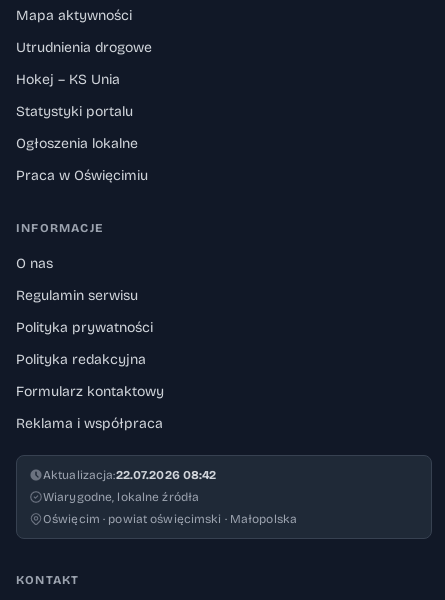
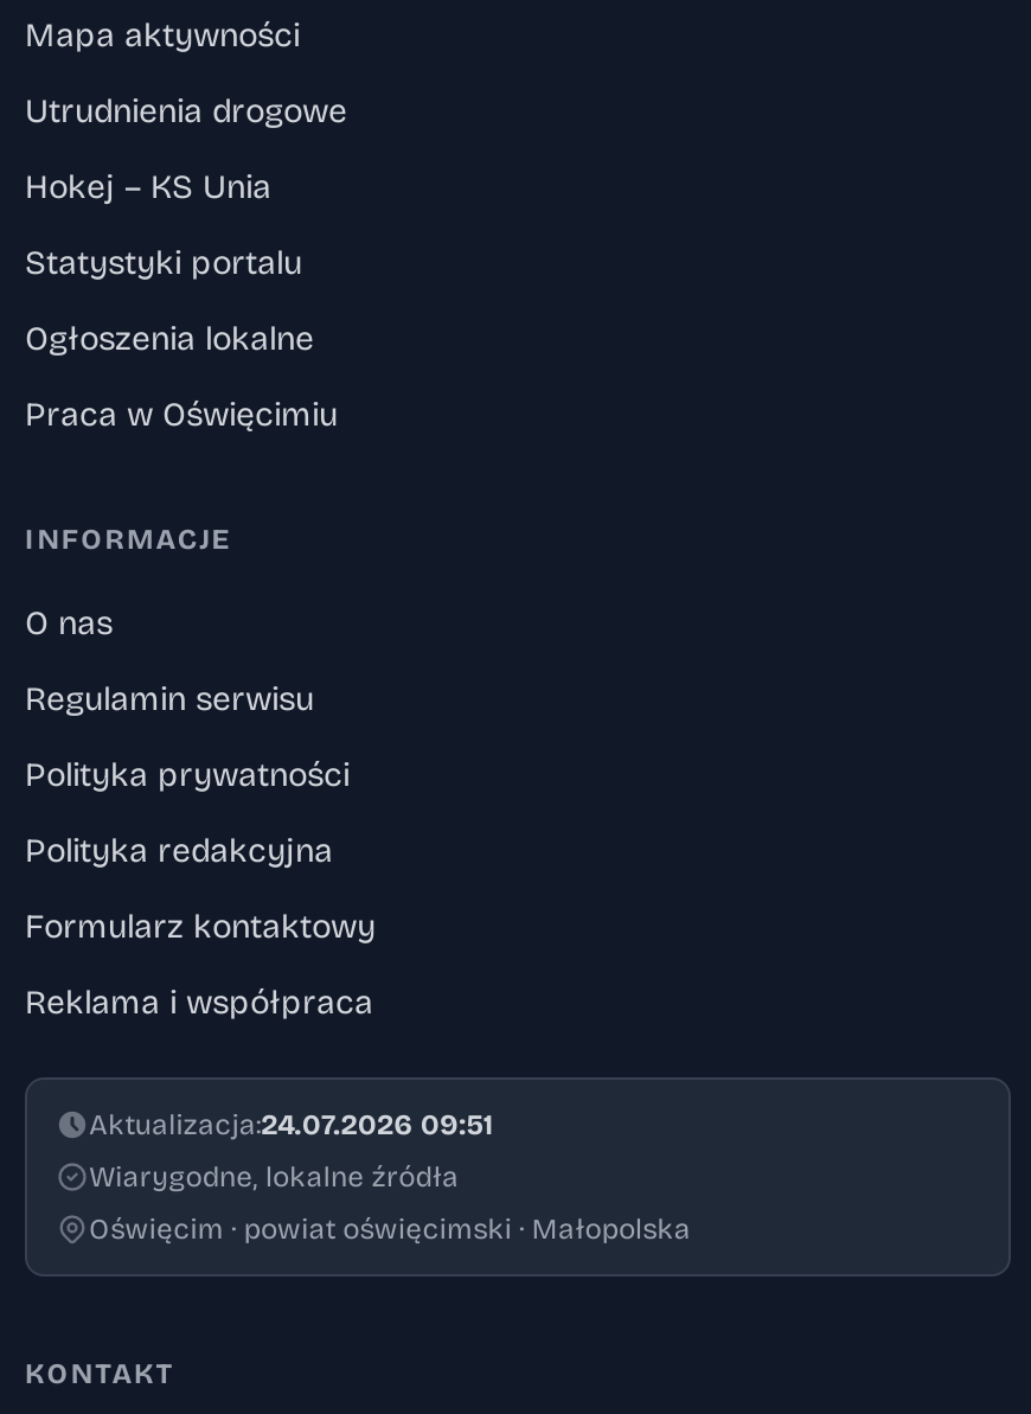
[43,468,216,482] Aktualizacja:22.07.2026 08:42 -> [89,1109,493,1142] Aktualizacja:24.07.2026 09:51

